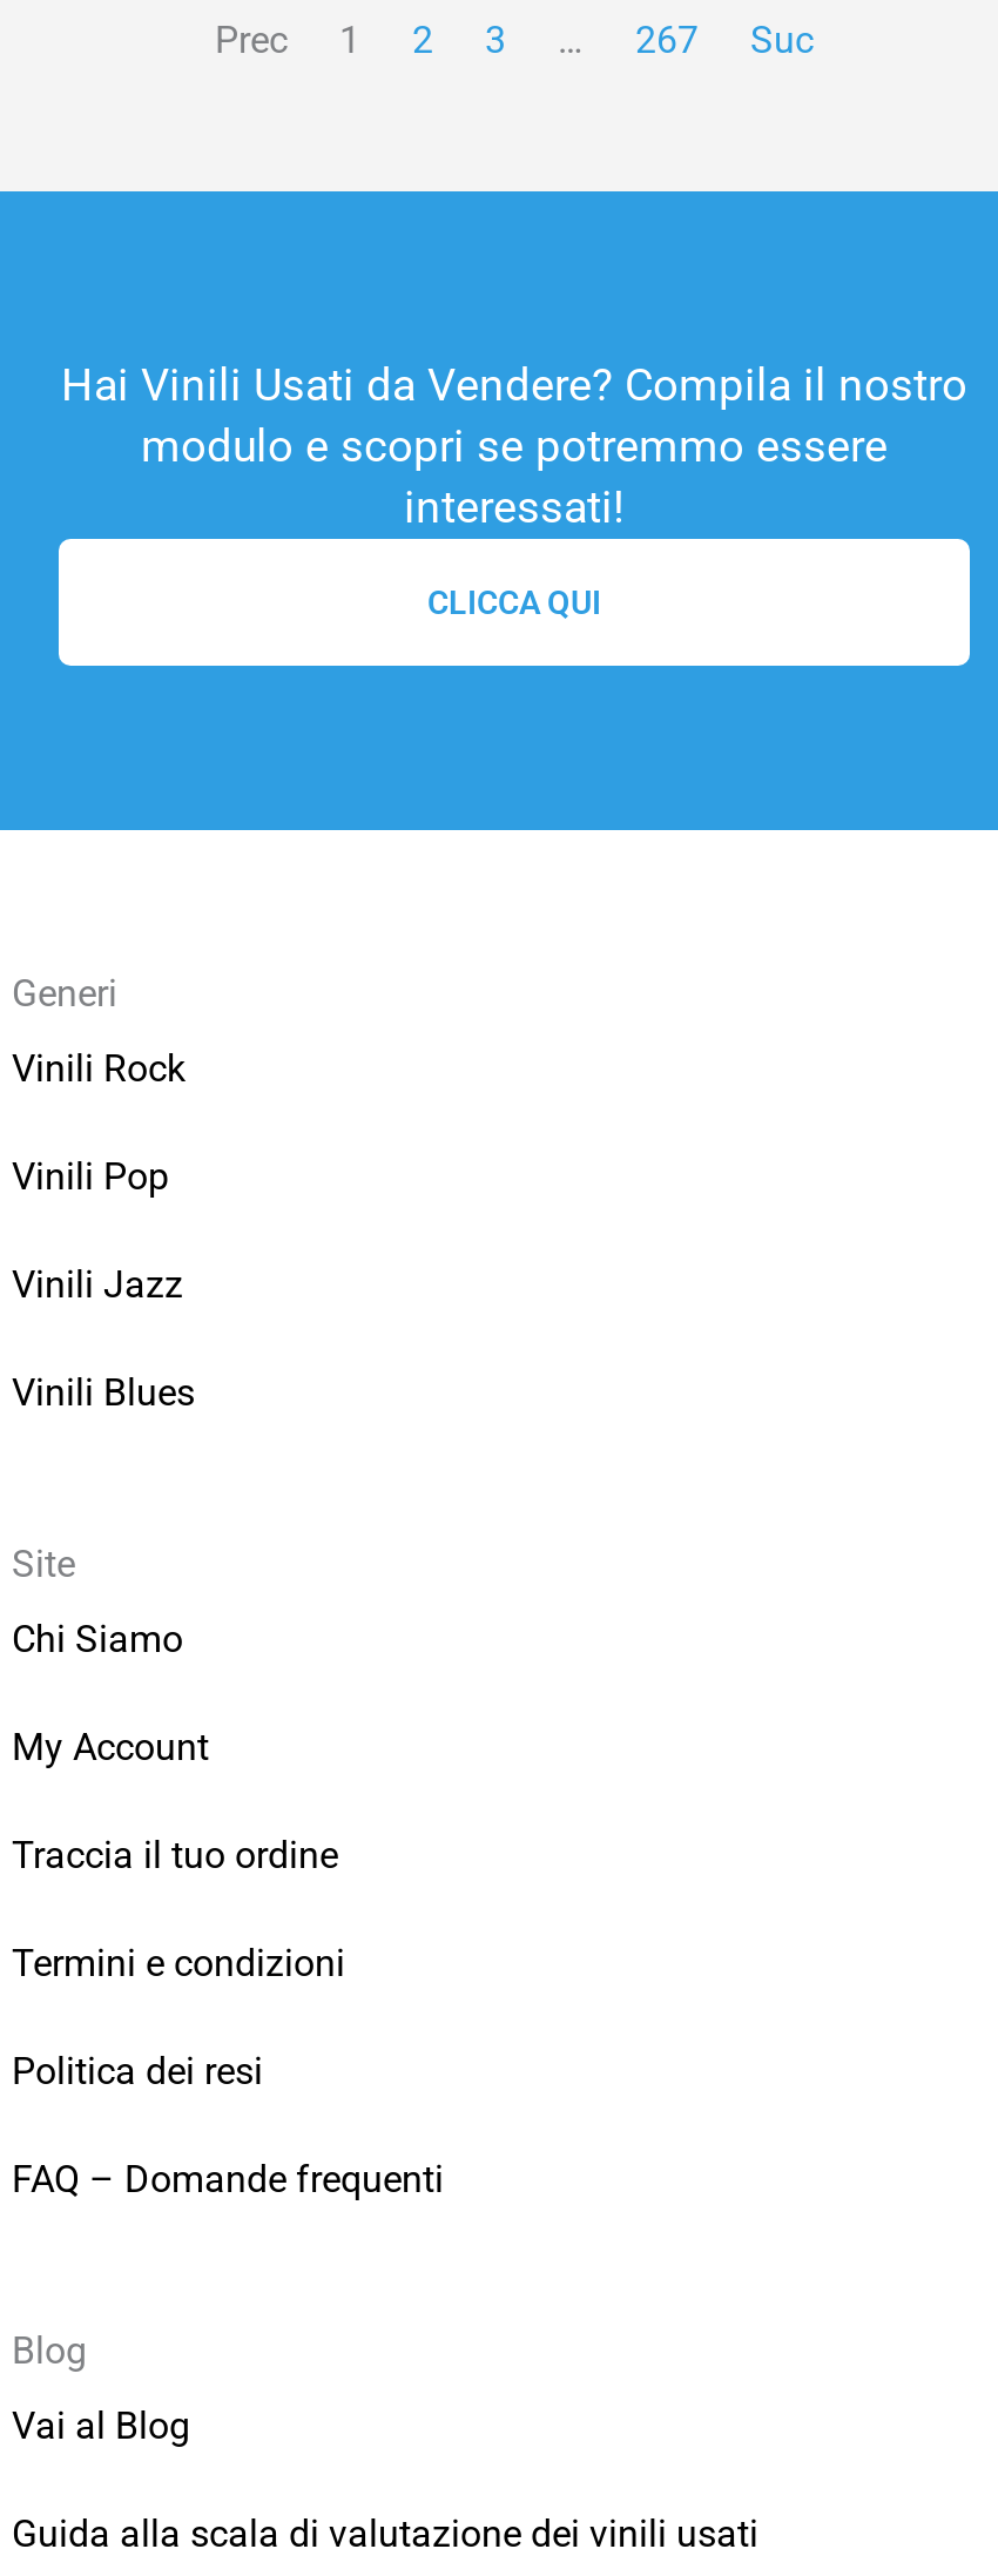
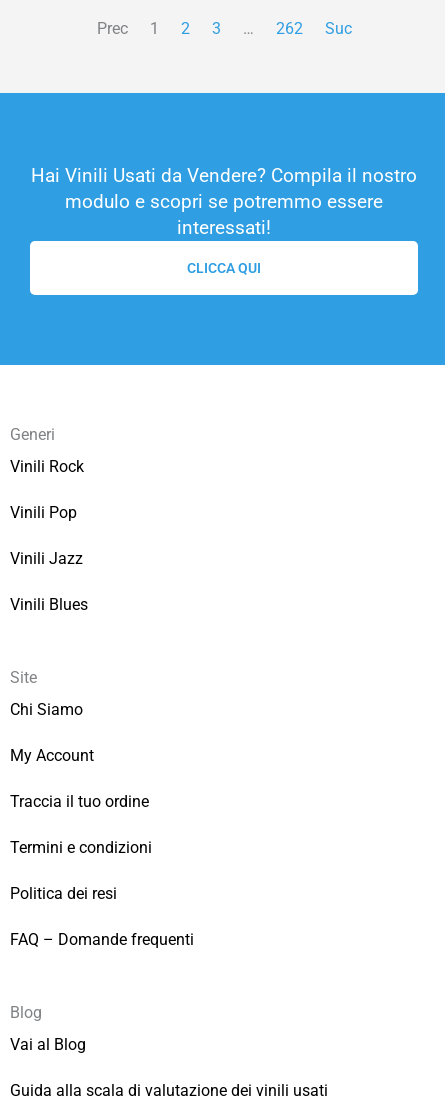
[635,17,699,62] 267 -> [275,19,302,38] 262

